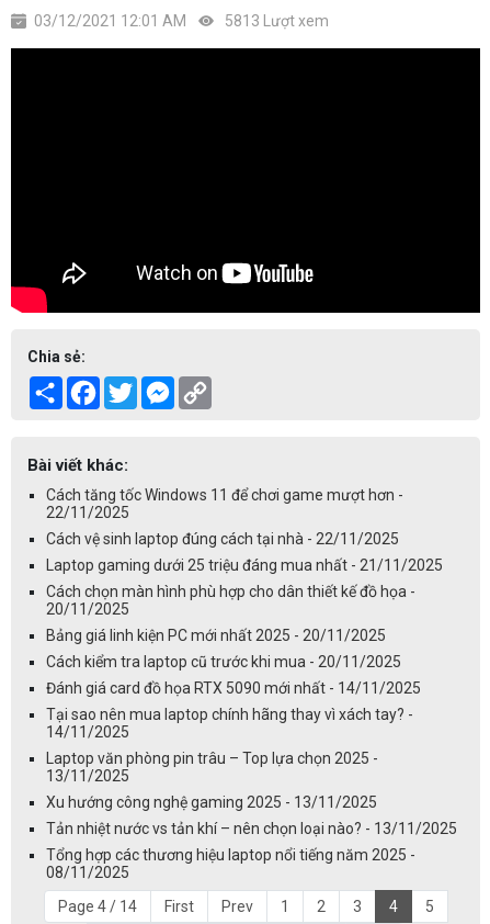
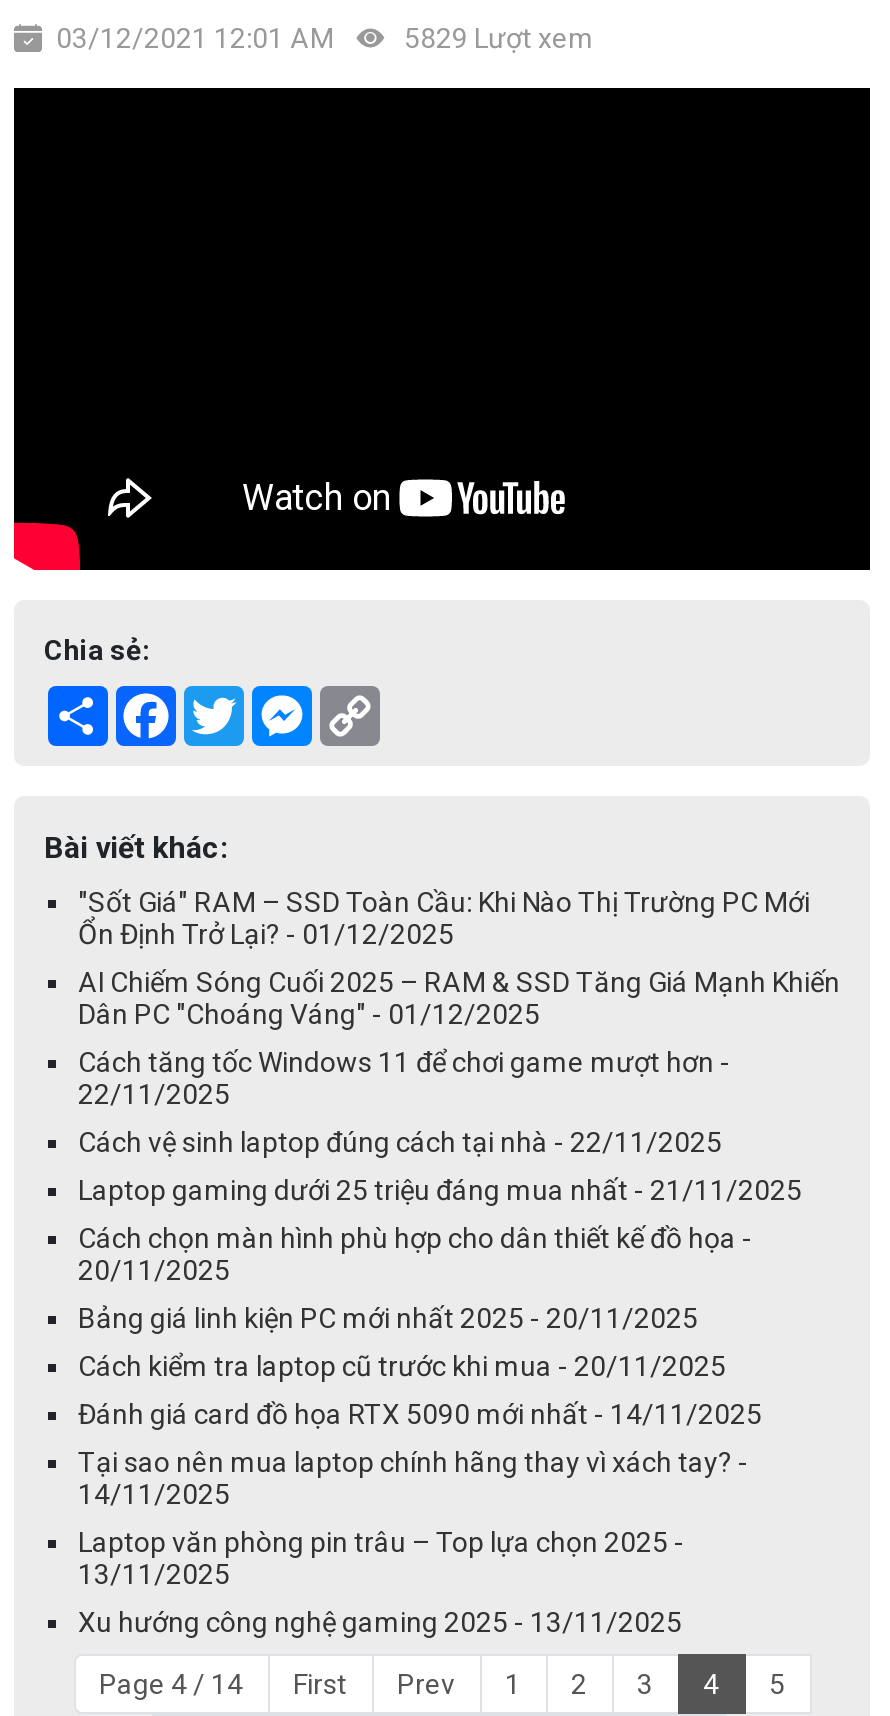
[34,12,329,30] 03/12/2021 12:01 AM 5813 Lượt xem -> [56,22,594,54] 03/12/2021 12:01 AM 5829 Lượt xem
none -> [78,886,840,1030] "Sốt Giá" RAM – SSD Toàn Cầu: Khi Nào Thị Trường PC Mới | Ổn Định Trở Lại? - 01/12/2025 | AI Chiếm Sóng Cuối 2025 – RAM & SSD Tăng Giá Mạnh Khiến | Dân PC "Choáng Váng" - 01/12/2025
moved [46,486,443,811] -> [78,1046,802,1638]: Cách tăng tốc Windows 11 để chơi game mượt hơn - | 22/11/2025 | Cách vệ sinh laptop đúng cách tại nhà - 22/11/2025 | ... | 13/11/2025 | Xu hướng công nghệ gaming 2025 - 13/11/2025
[46,820,457,881] Tản nhiệt nước vs tản khí – nên chọn loại nào? - 13/11/2025 | Tổng hợp các thương hiệu laptop nổi tiếng năm 2025 - | 08/11/2025 -> none

